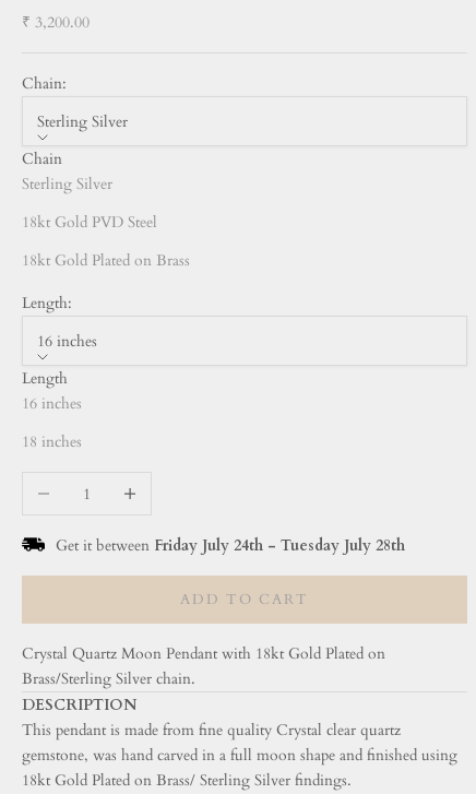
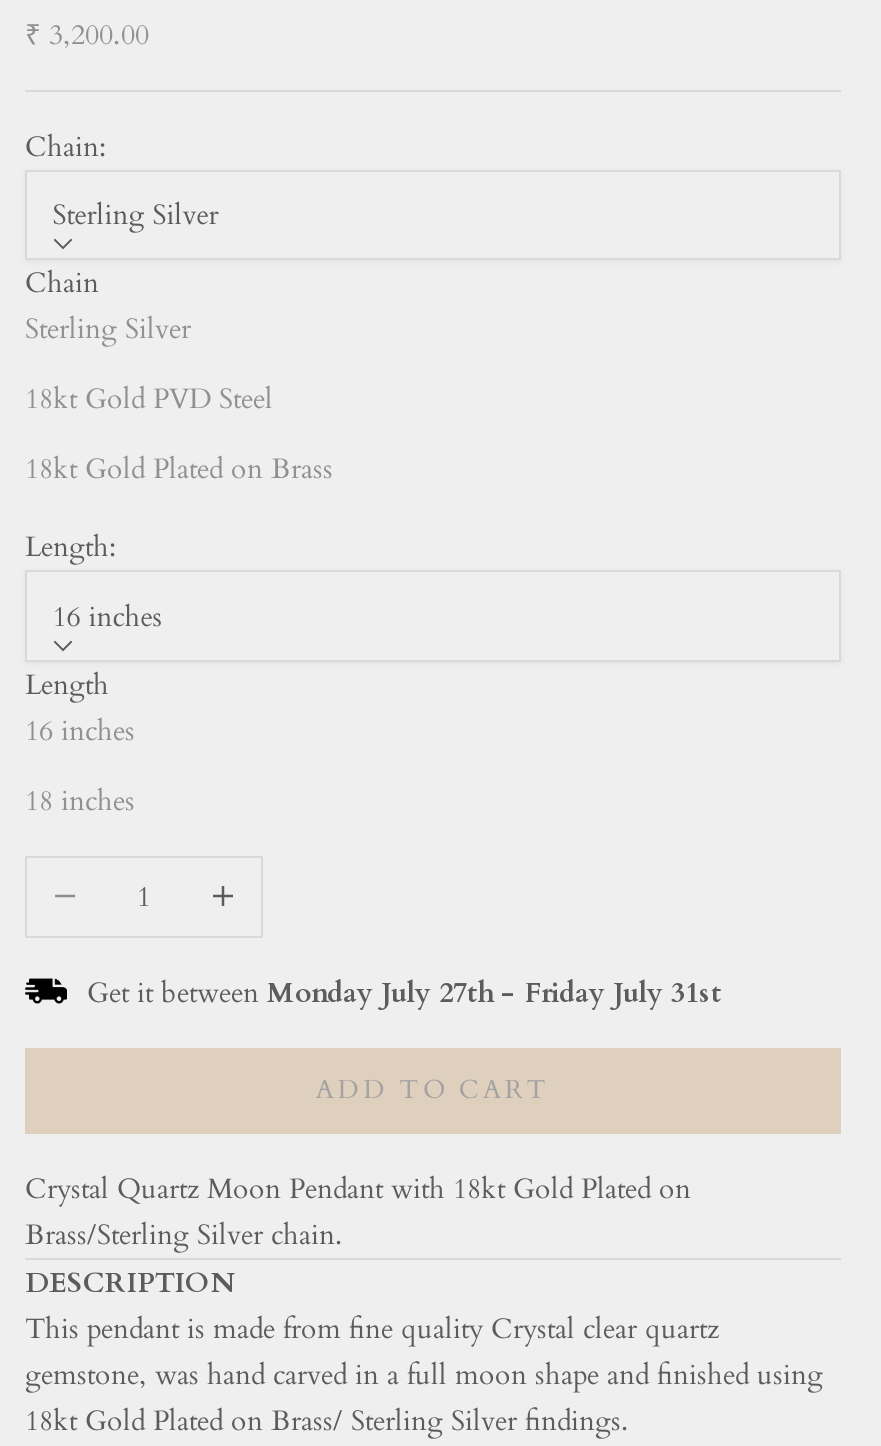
[56,536,405,556] Get it between Friday July 24th - Tuesday July 28th -> [87,973,721,1011] Get it between Monday July 27th - Friday July 31st

